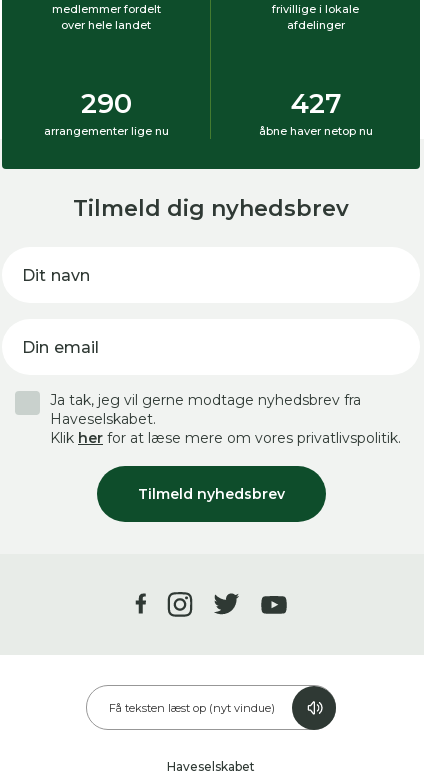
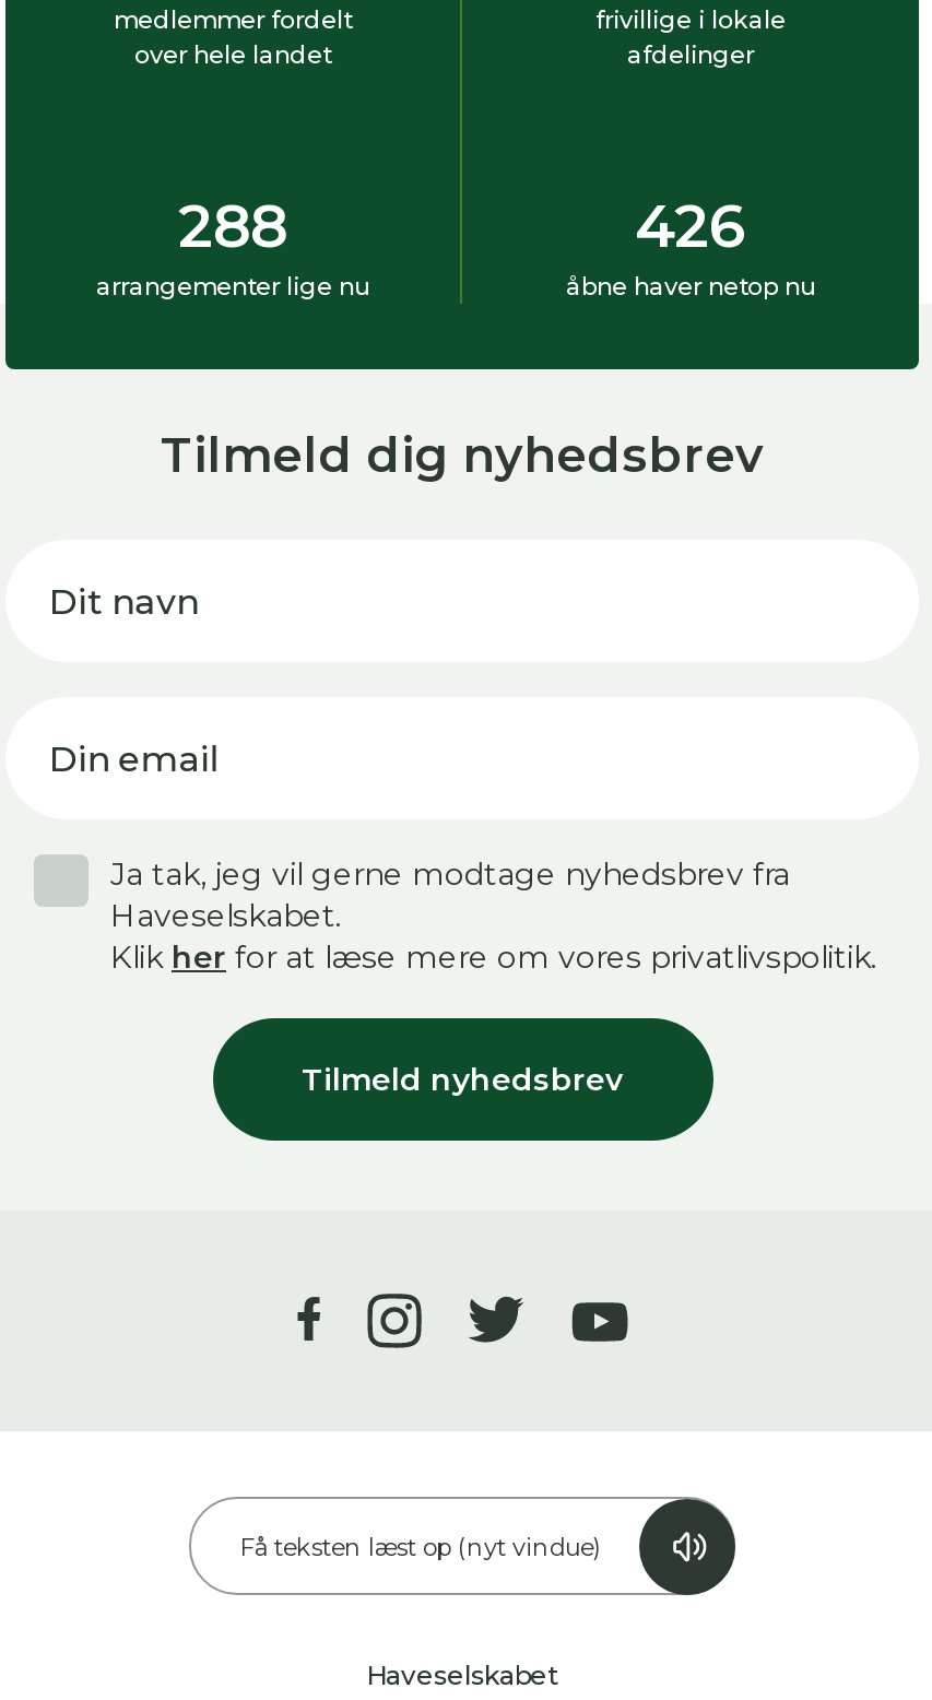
[80,87,131,120] 290 -> [178,189,287,262] 288
[290,87,340,120] 427 -> [635,189,746,262] 426

